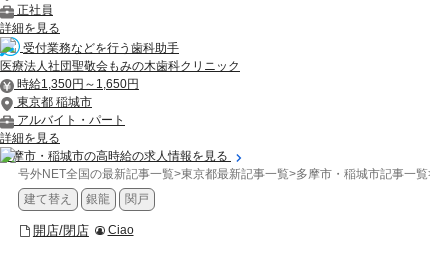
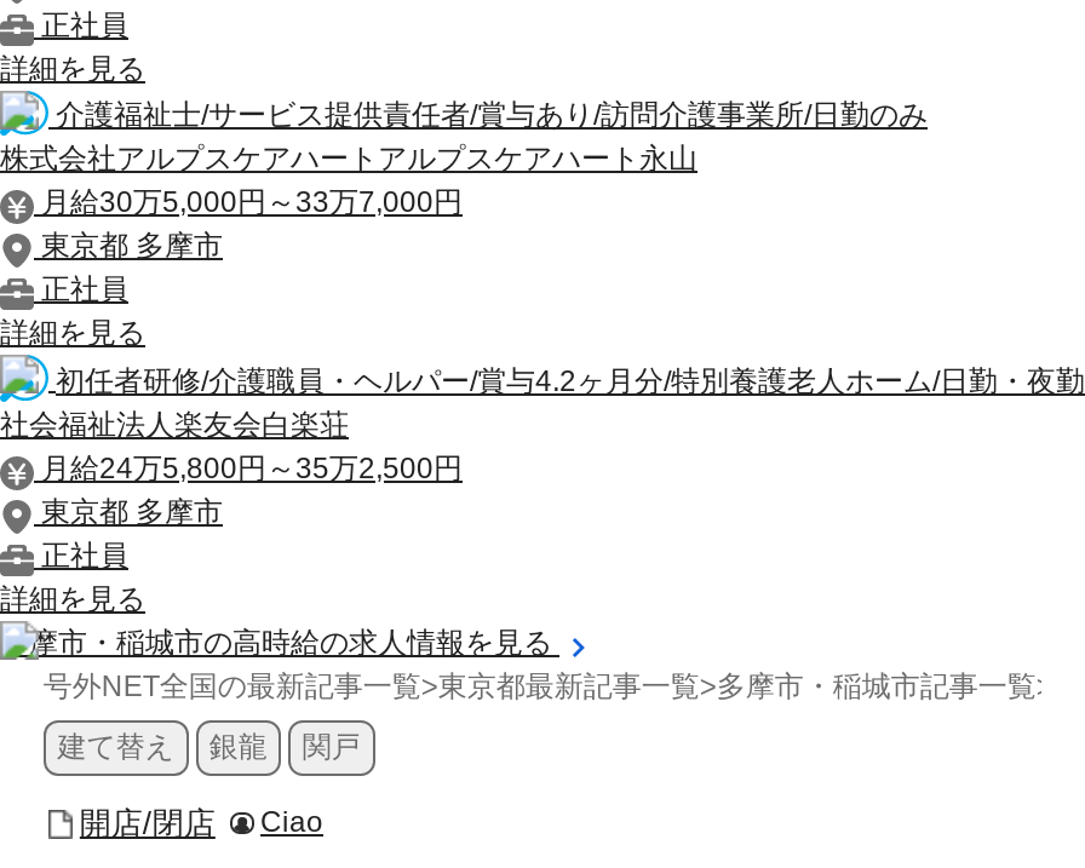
[0,41,240,127] 受付業務などを行う歯科助手 | 医療法人社団聖敬会もみの木歯科クリニック | 時給1,350円～1,650円 | 東京都 稲城市 | アルバイト・パート -> [0,99,1085,572] 介護福祉士/サービス提供責任者/賞与あり/訪問介護事業所/日勤のみ | 株式会社アルプスケアハートアルプスケアハート永山 | 月給30万5,000円～33万7,000円 | 東京都 多摩市 | 正社員 | 詳細を見る | 初任者研修/介護職員・ヘルパー/賞与4.2ヶ月分/特別養護老人ホーム/日勤・夜勤 | 社会福祉法人楽友会白楽荘 | 月給24万5,800円～35万2,500円 | 東京都 多摩市 | 正社員

